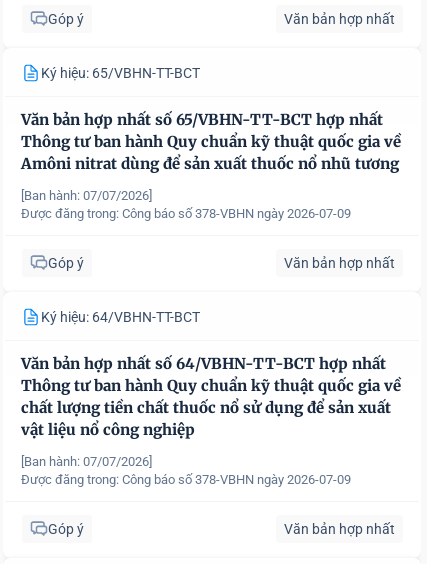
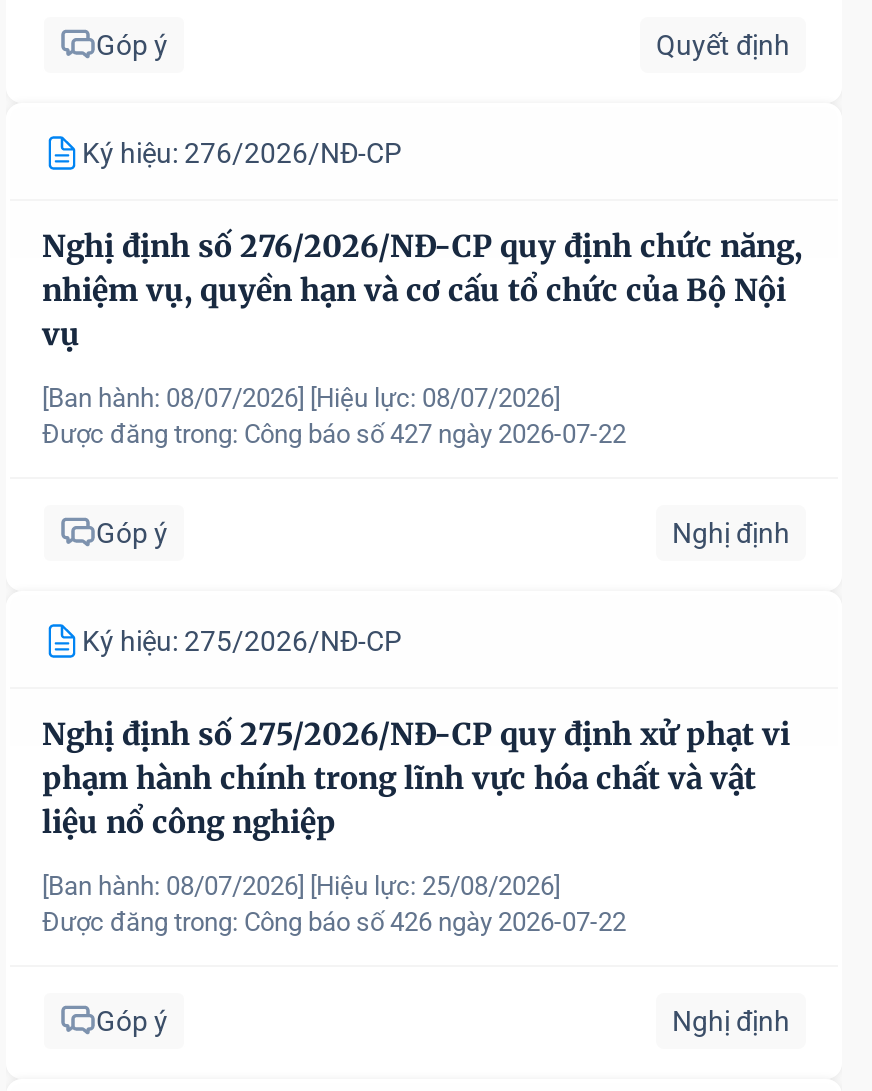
[284,11,395,27] Văn bản hợp nhất -> [656,30,790,62] Quyết định
[41,65,200,81] Ký hiệu: 65/VBHN-TT-BCT -> [82,138,402,170] Ký hiệu: 276/2026/NĐ-CP
[21,110,401,173] Văn bản hợp nhất số 65/VBHN-TT-BCT hợp nhất | Thông tư ban hành Quy chuẩn kỹ thuật quốc gia về | Amôni nitrat dùng để sản xuất thuốc nổ nhũ tương -> [42,228,802,354] Nghị định số 276/2026/NĐ-CP quy định chức năng, | nhiệm vụ, quyền hạn và cơ cấu tổ chức của Bộ Nội | vụ
[21,188,351,221] [Ban hành: 07/07/2026] | Được đăng trong: Công báo số 378-VBHN ngày 2026-07-09 -> [42,384,626,450] [Ban hành: 08/07/2026] [Hiệu lực: 08/07/2026] | Được đăng trong: Công báo số 427 ngày 2026-07-22
[284,255,395,271] Văn bản hợp nhất -> [672,518,790,550] Nghị định
[41,309,200,325] Ký hiệu: 64/VBHN-TT-BCT -> [82,626,402,658] Ký hiệu: 275/2026/NĐ-CP
[21,354,401,439] Văn bản hợp nhất số 64/VBHN-TT-BCT hợp nhất | Thông tư ban hành Quy chuẩn kỹ thuật quốc gia về | chất lượng tiền chất thuốc nổ sử dụng để sản xuất | vật liệu nổ công nghiệp -> [42,716,790,842] Nghị định số 275/2026/NĐ-CP quy định xử phạt vi | phạm hành chính trong lĩnh vực hóa chất và vật | liệu nổ công nghiệp
[21,454,351,487] [Ban hành: 07/07/2026] | Được đăng trong: Công báo số 378-VBHN ngày 2026-07-09 -> [42,872,626,938] [Ban hành: 08/07/2026] [Hiệu lực: 25/08/2026] | Được đăng trong: Công báo số 426 ngày 2026-07-22
[284,521,395,537] Văn bản hợp nhất -> [672,1006,790,1038] Nghị định

